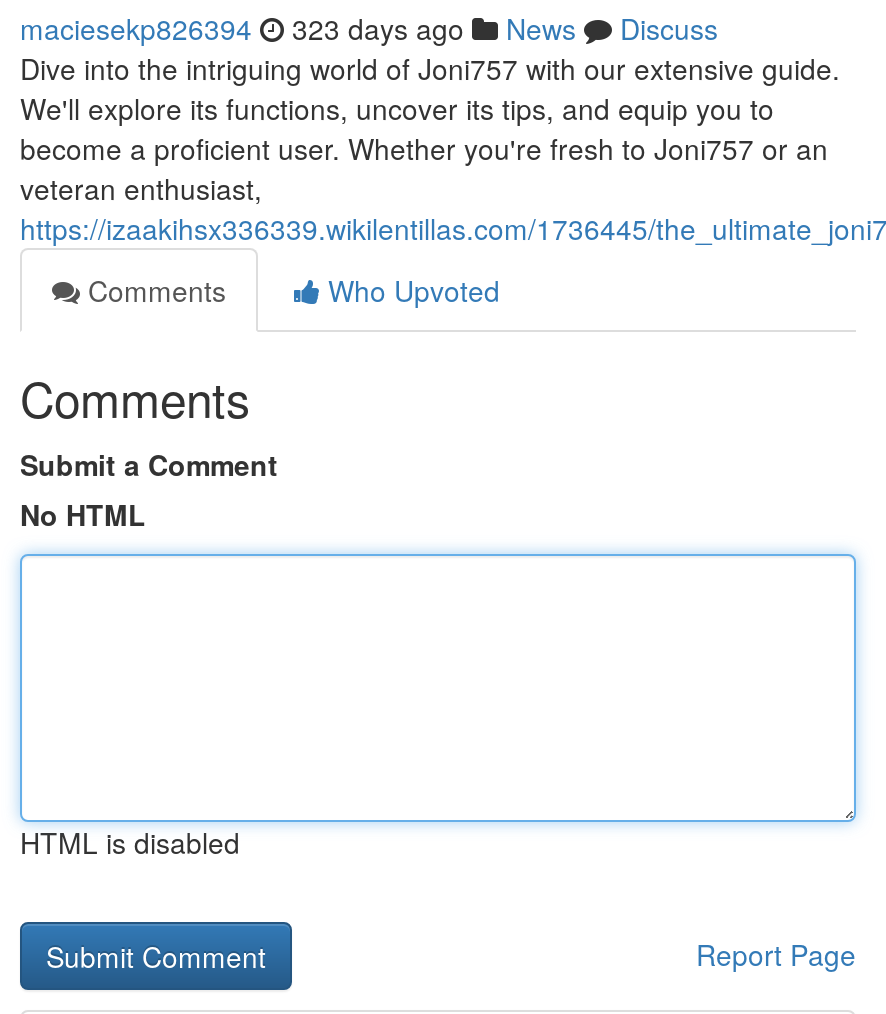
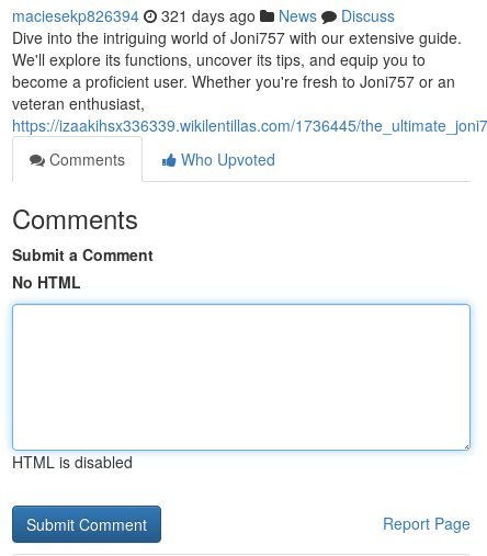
[20,8,718,48] maciesekp826394 323 days ago News Discuss -> [12,4,395,26] maciesekp826394 321 days ago News Discuss

